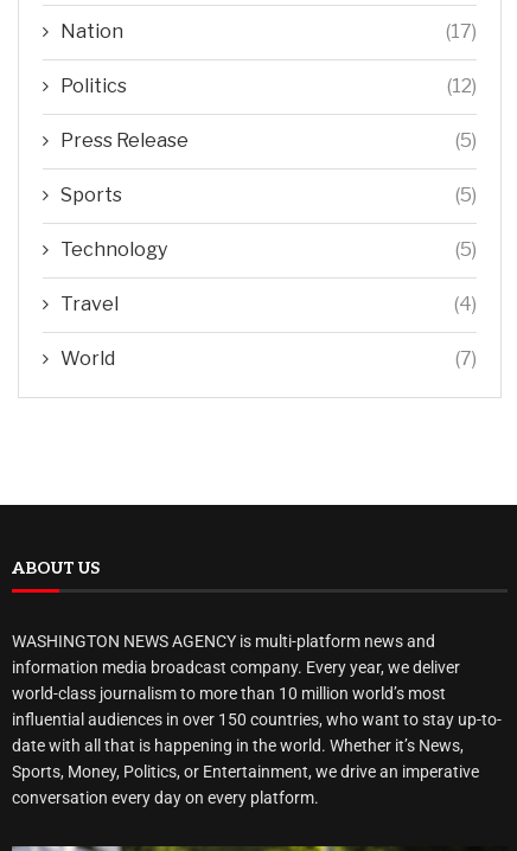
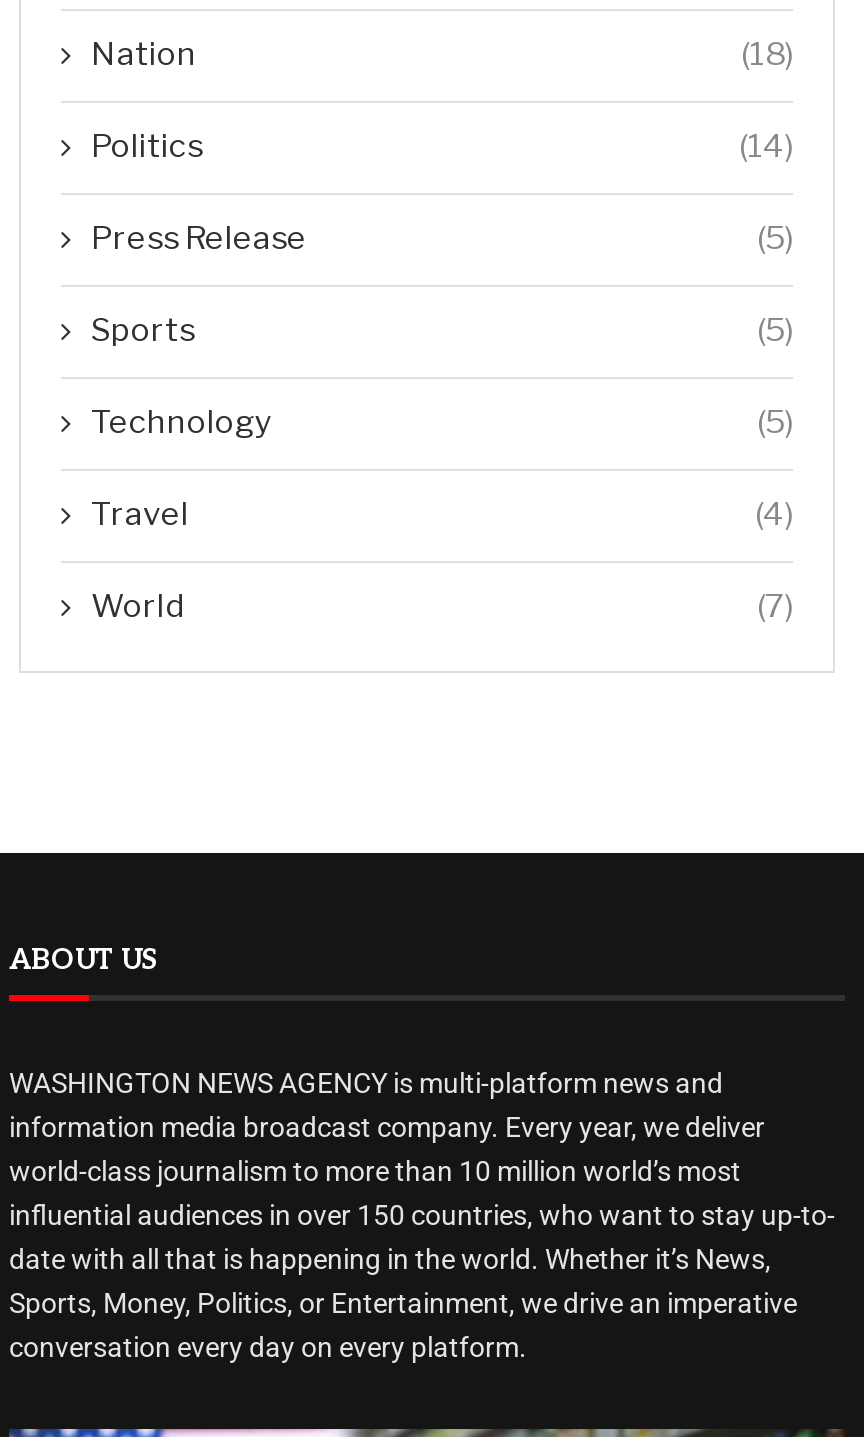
[446,20,477,43] (17) -> [741,35,793,73] (18)
[447,75,477,97] (12) -> [739,127,793,165] (14)

